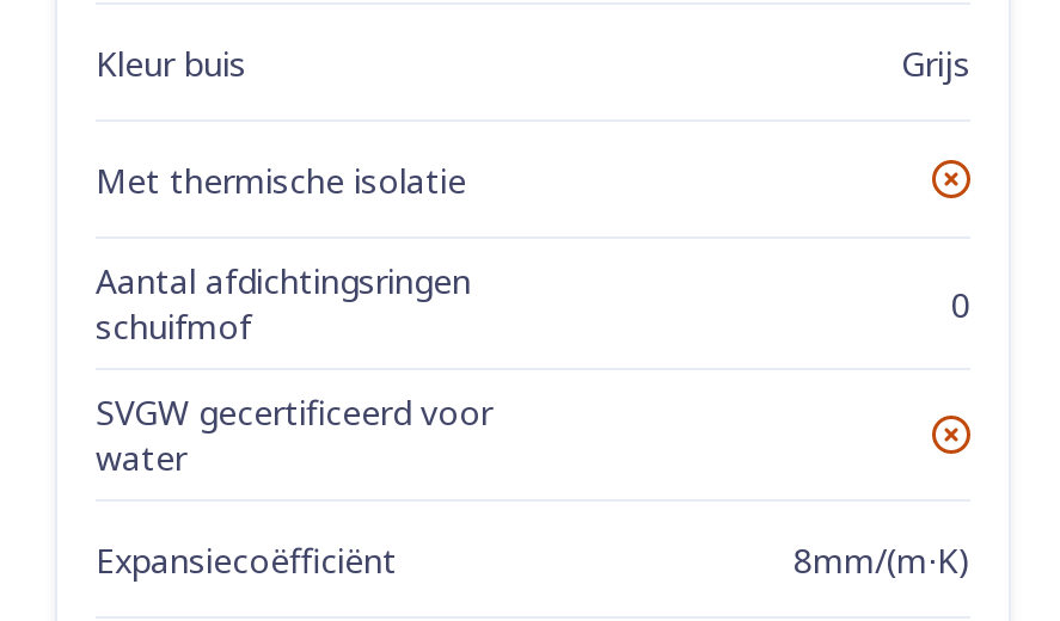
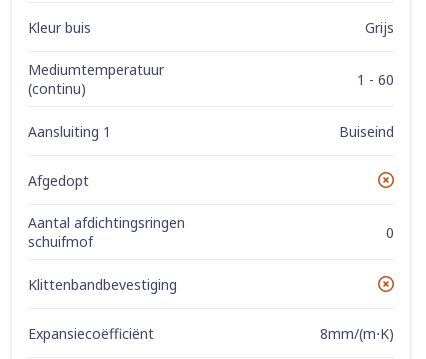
[96,156,466,202] Met thermische isolatie -> [28,60,394,189] Mediumtemperatuur | (continu) | 1 - 60 | Aansluiting 1 | Buiseind | Afgedopt
[96,389,492,480] SVGW gecertificeerd voor | water -> [28,274,177,293] Klittenbandbevestiging

